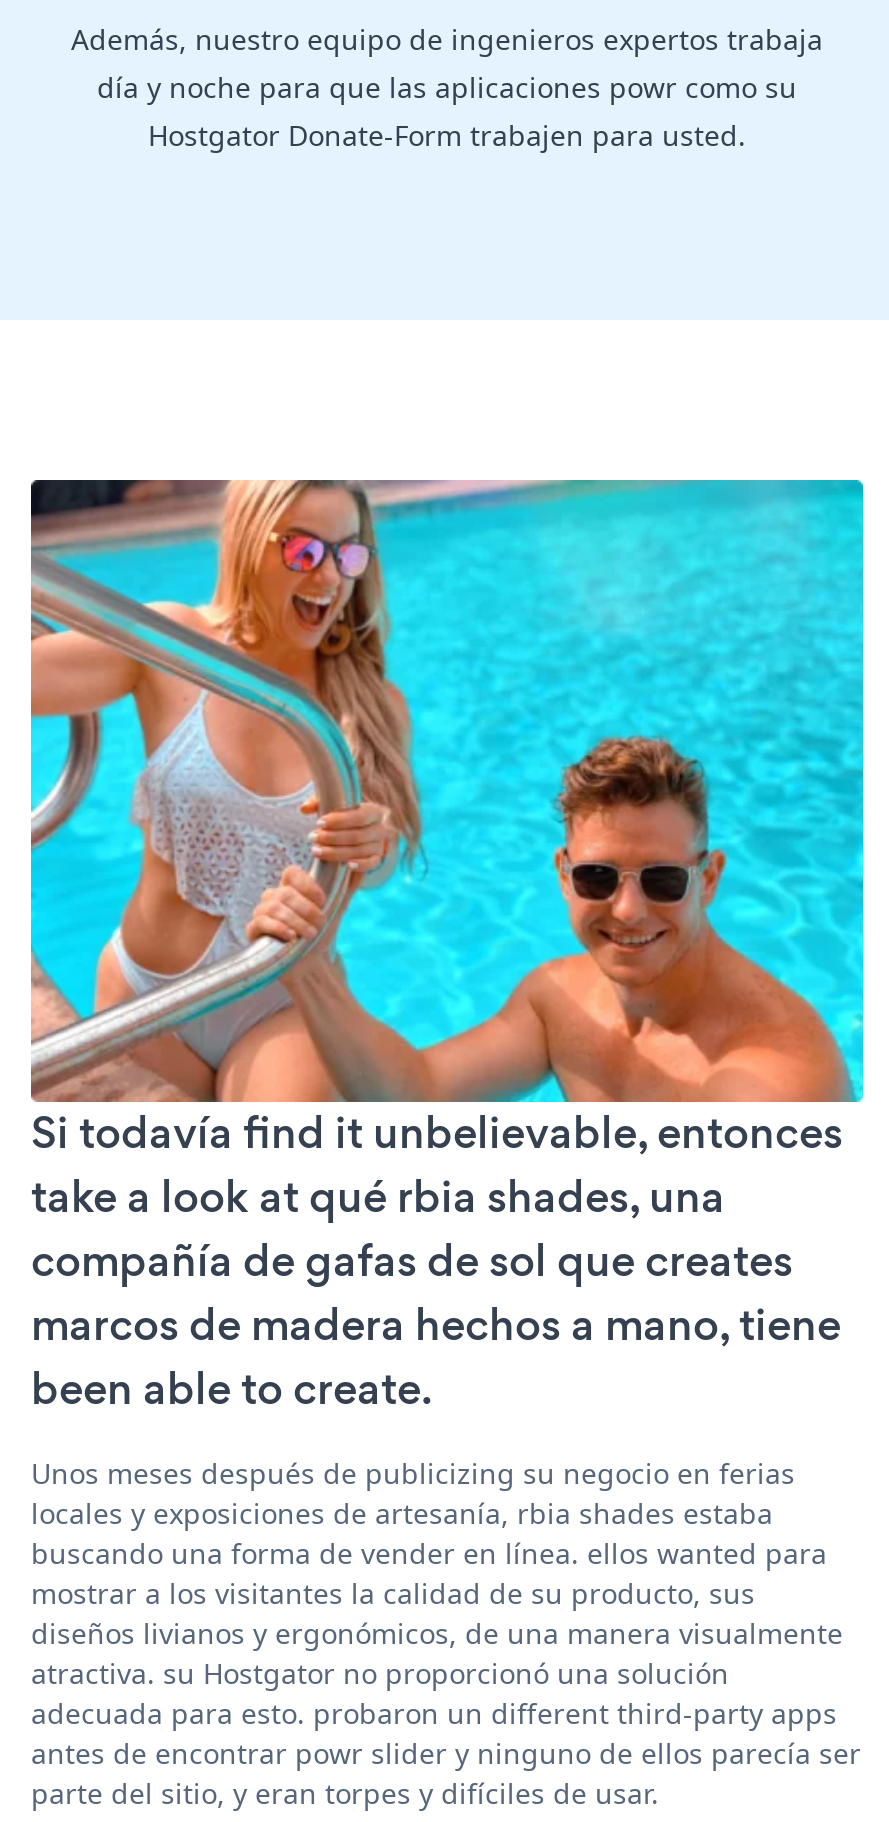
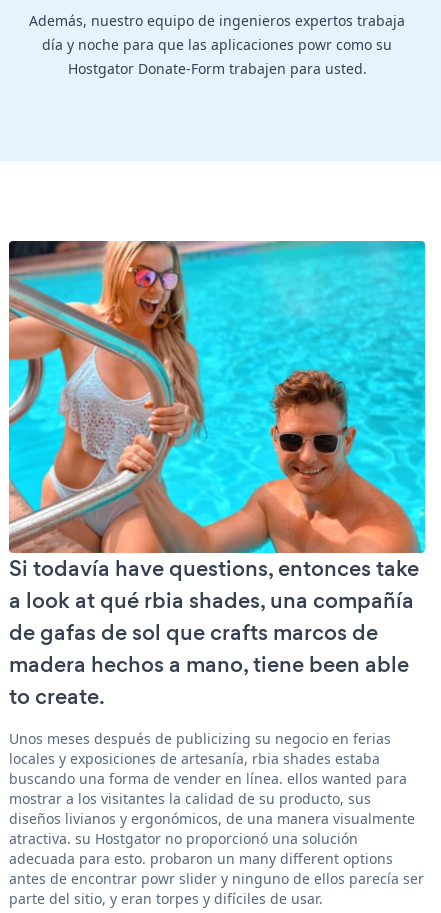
[31,1103,843,1421] Si todavía find it unbelievable, entonces | take a look at qué rbia shades, una | compañía de gafas de sol que creates | marcos de madera hechos a mano, tiene | been able to create. -> [9,553,419,712] Si todavía have questions, entonces take | a look at qué rbia shades, una compañía | de gafas de sol que crafts marcos de | madera hechos a mano, tiene been able | to create.
[31,1695,837,1733] adecuada para esto. probaron un different third-party apps -> [9,849,393,868] adecuada para esto. probaron un many different options

